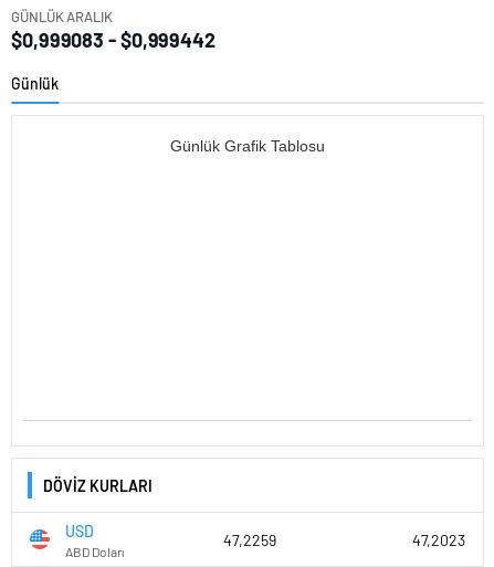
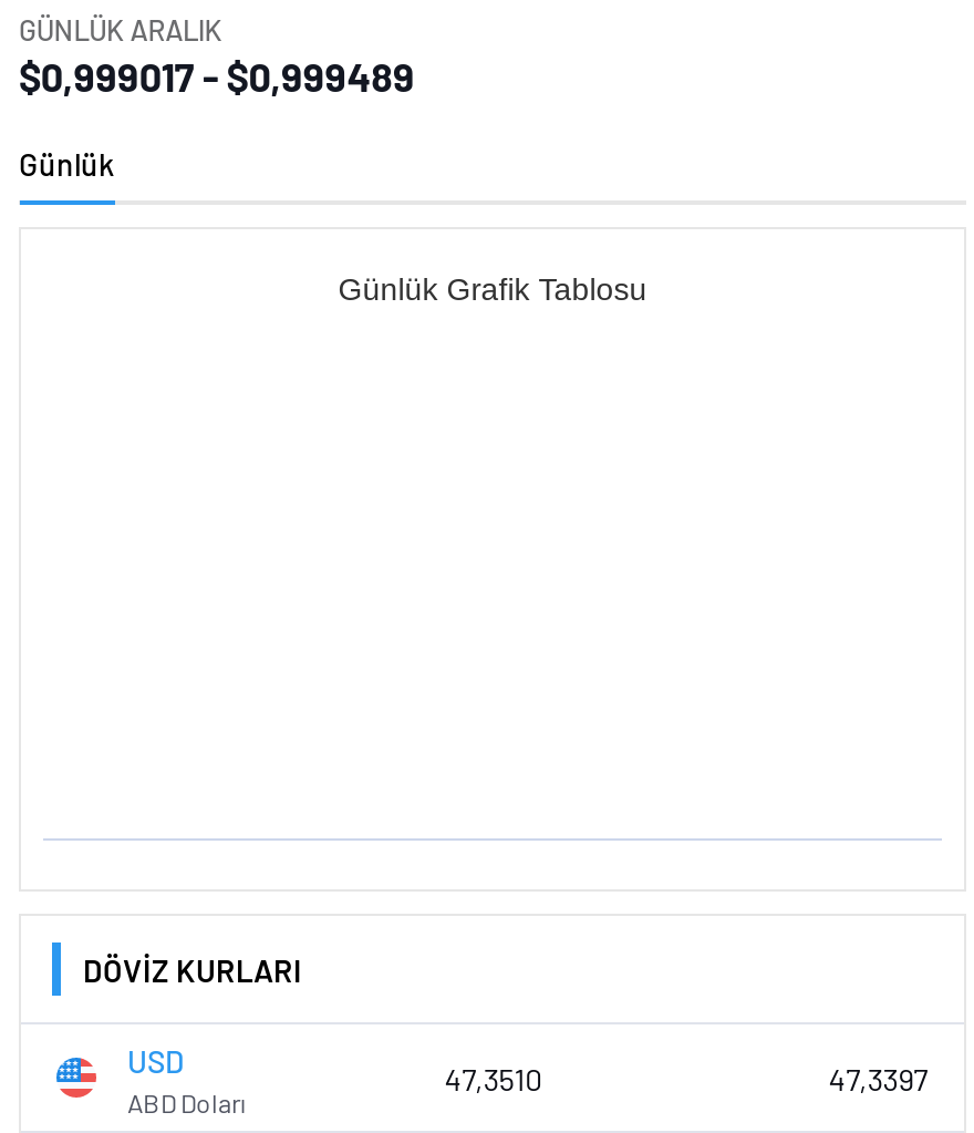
[11,28,215,52] $0,999083 - $0,999442 -> [19,52,415,101] $0,999017 - $0,999489
[223,530,276,549] 47,2259 -> [444,1059,542,1096] 47,3510
[412,530,465,549] 47,2023 -> [828,1059,929,1096] 47,3397

